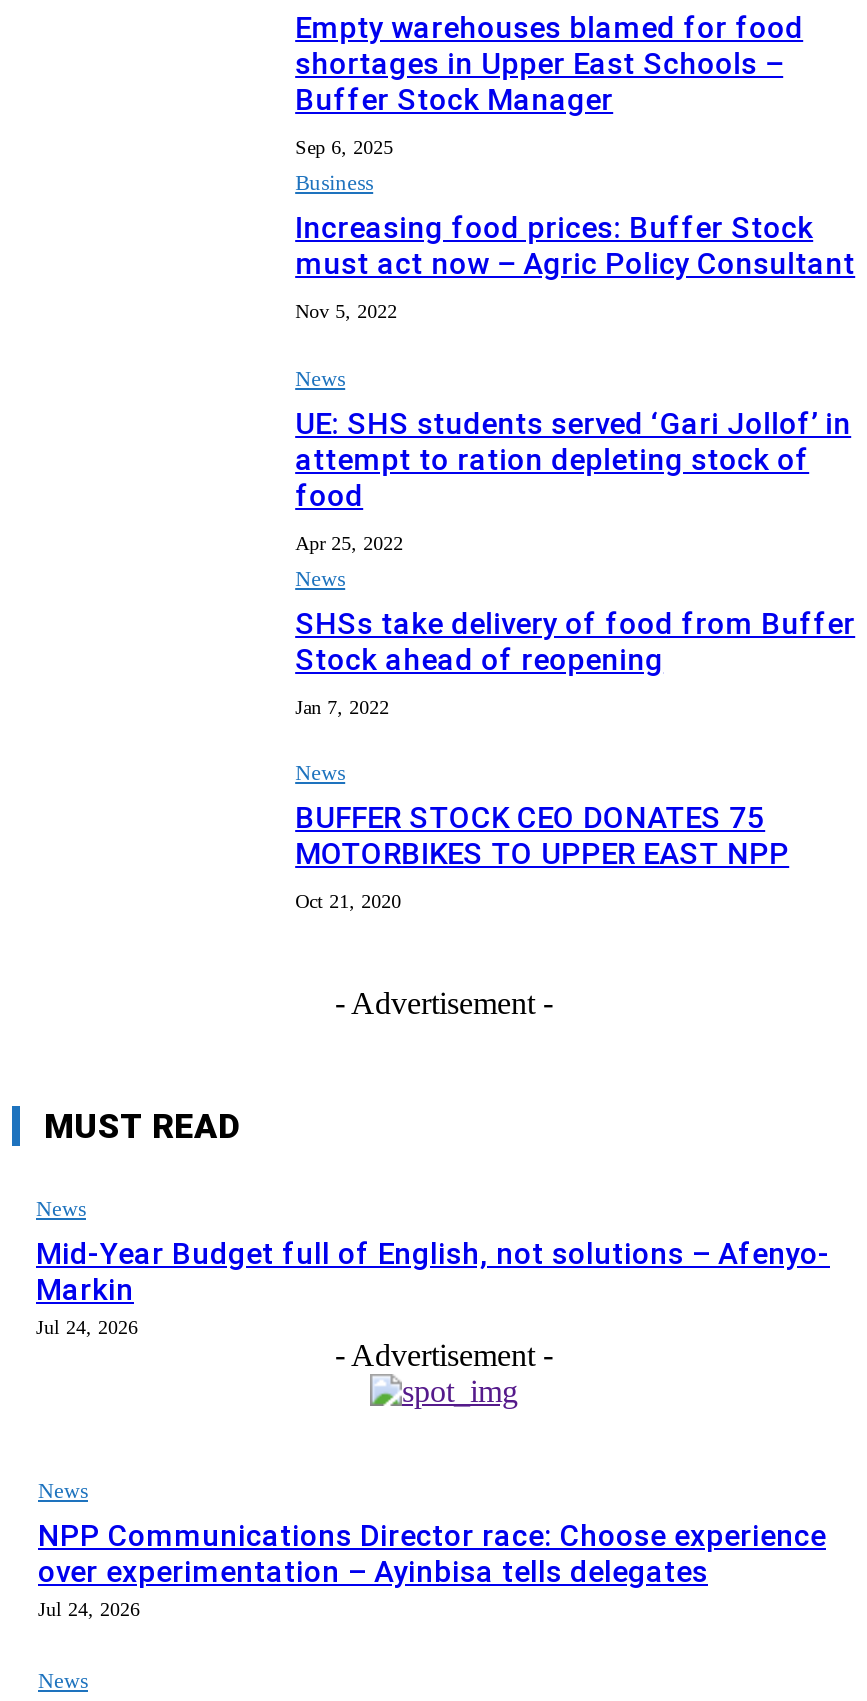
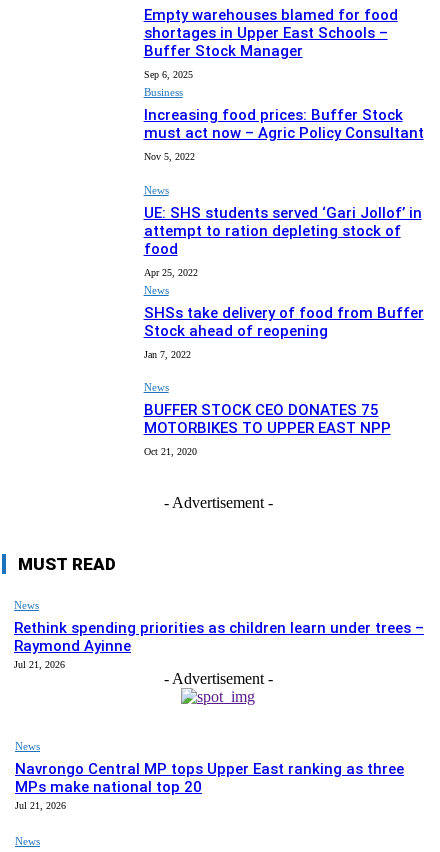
[36,1236,830,1338] Mid-Year Budget full of English, not solutions – Afenyo- | Markin | Jul 24, 2026 -> [14,619,424,670] Rethink spending priorities as children learn under trees – | Raymond Ayinne | Jul 21, 2026
[38,1518,826,1620] NPP Communications Director race: Choose experience | over experimentation – Ayinbisa tells delegates | Jul 24, 2026 -> [15,760,404,811] Navrongo Central MP tops Upper East ranking as three | MPs make national top 20 | Jul 21, 2026

